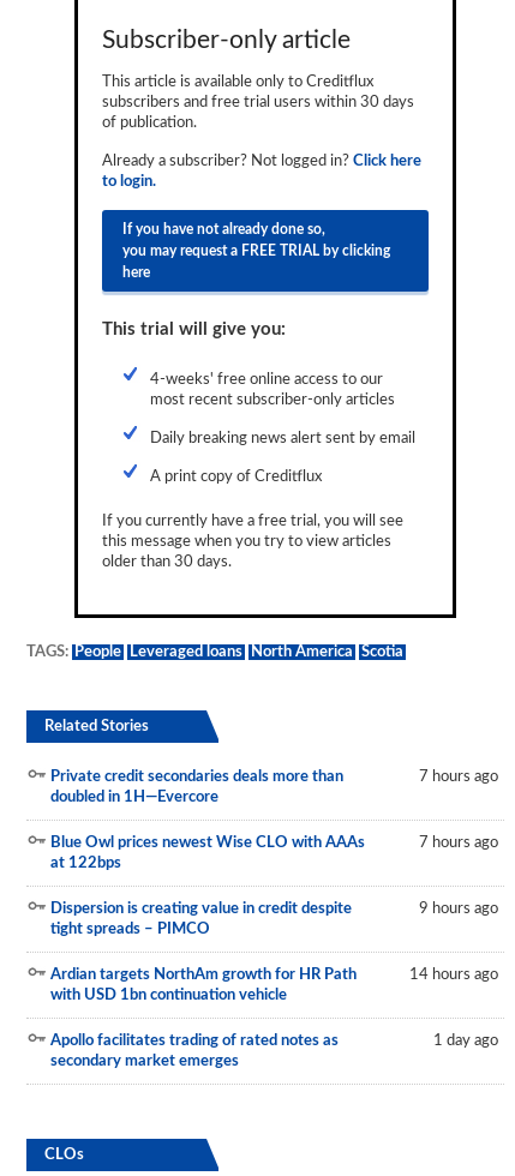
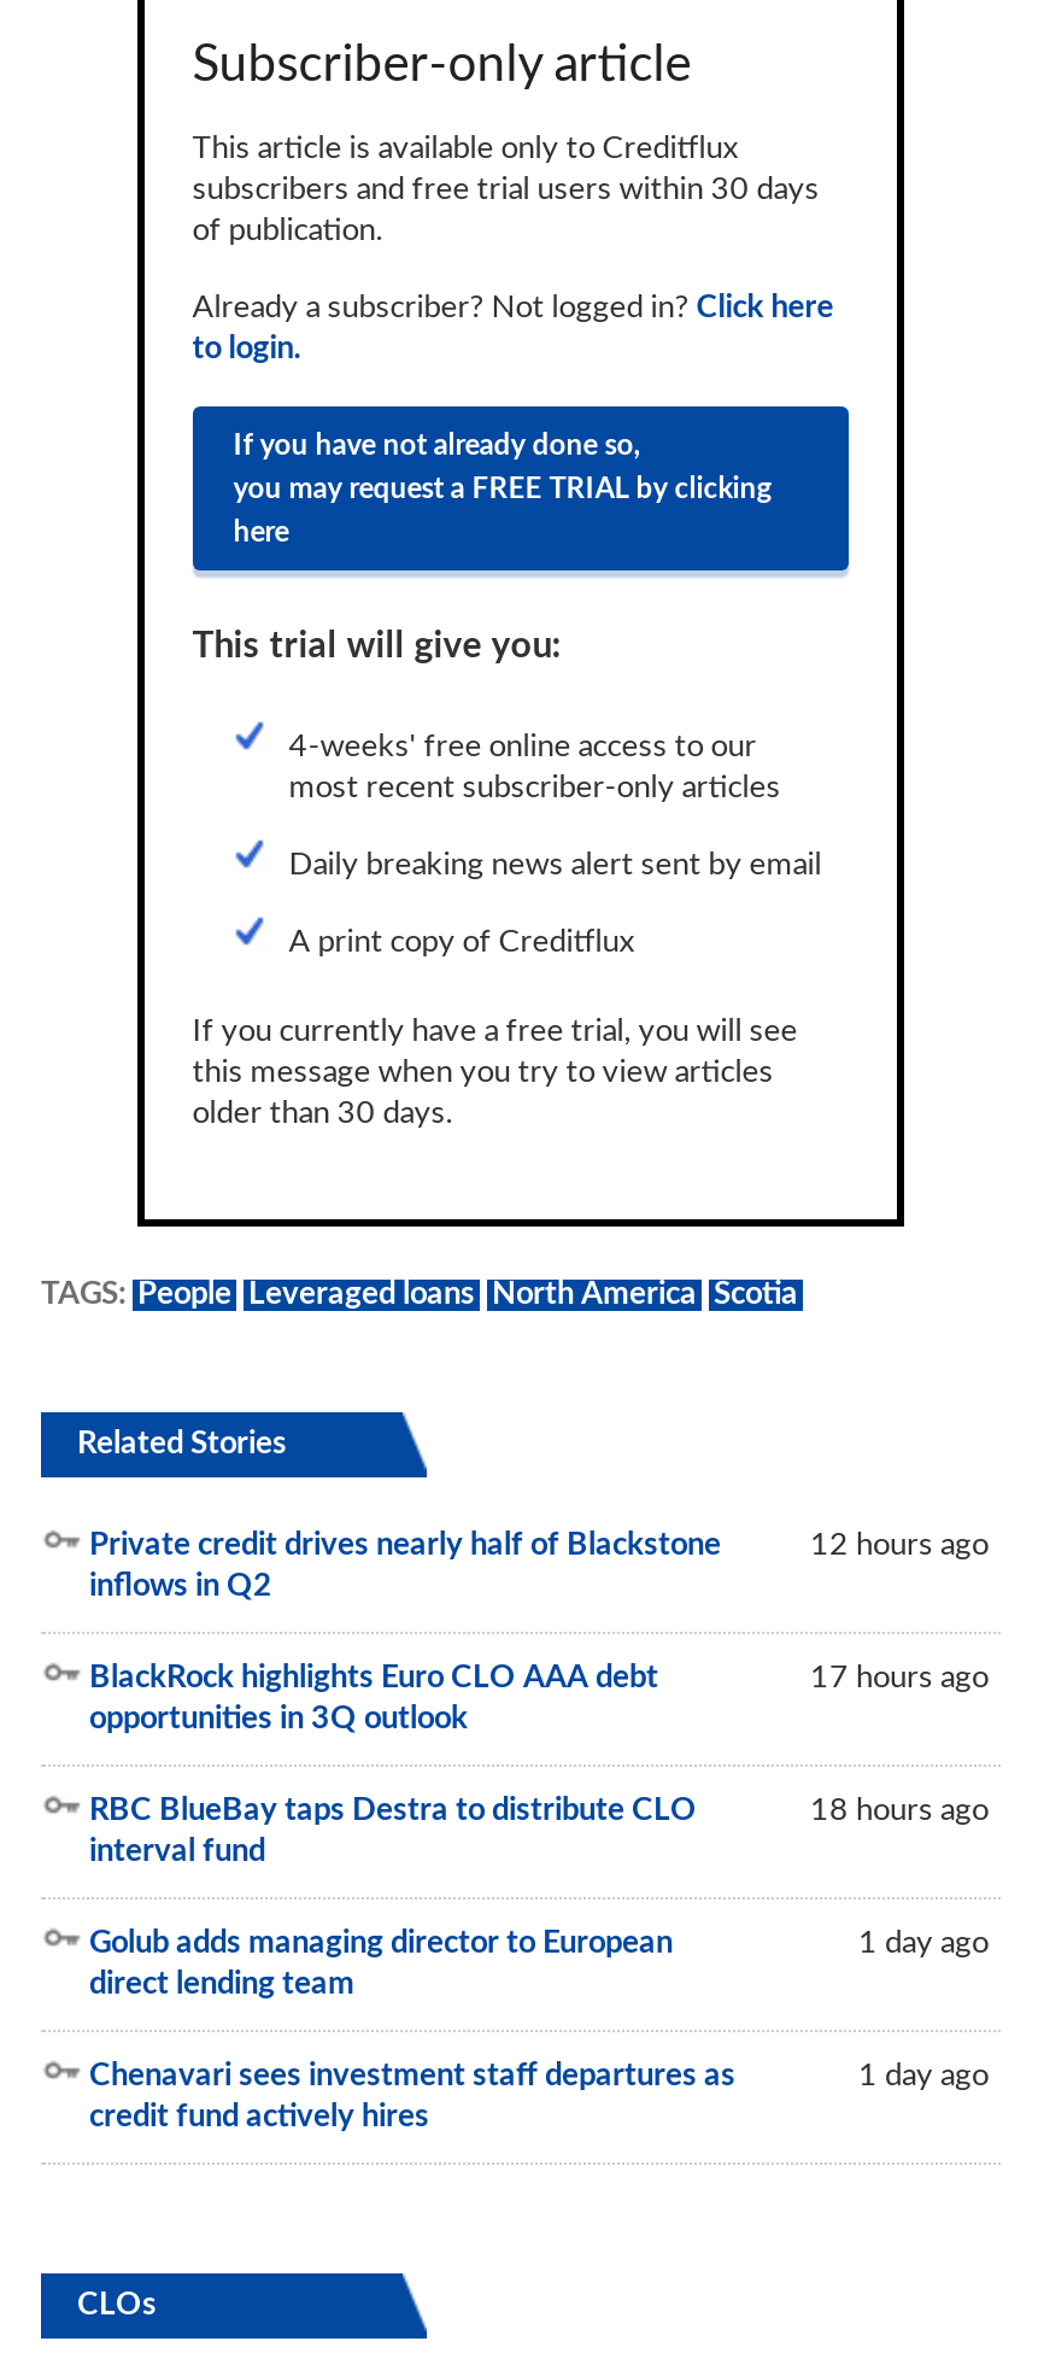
[50,769,343,805] Private credit secondaries deals more than | doubled in 1H—Evercore -> [89,1530,721,1603] Private credit drives nearly half of Blackstone | inflows in Q2
[419,769,498,785] 7 hours ago -> [810,1530,989,1562] 12 hours ago
[50,835,365,871] Blue Owl prices newest Wise CLO with AAAs | at 122bps -> [89,1663,658,1736] BlackRock highlights Euro CLO AAA debt | opportunities in 3Q outlook
[419,835,498,851] 7 hours ago -> [810,1663,989,1694] 17 hours ago
[50,901,352,937] Dispersion is creating value in credit despite | tight spreads – PIMCO -> [89,1796,697,1868] RBC BlueBay taps Destra to distribute CLO | interval fund
[419,901,498,917] 9 hours ago -> [810,1796,989,1827] 18 hours ago
[50,967,357,1003] Ardian targets NorthAm growth for HR Path | with USD 1bn continuation vehicle -> [89,1928,673,2001] Golub adds managing director to European | direct lending team
[409,967,498,983] 14 hours ago -> [858,1928,989,1960] 1 day ago
[50,1033,339,1069] Apollo facilitates trading of rated notes as | secondary market emerges -> [89,2061,735,2133] Chenavari sees investment staff departures as | credit fund actively hires

